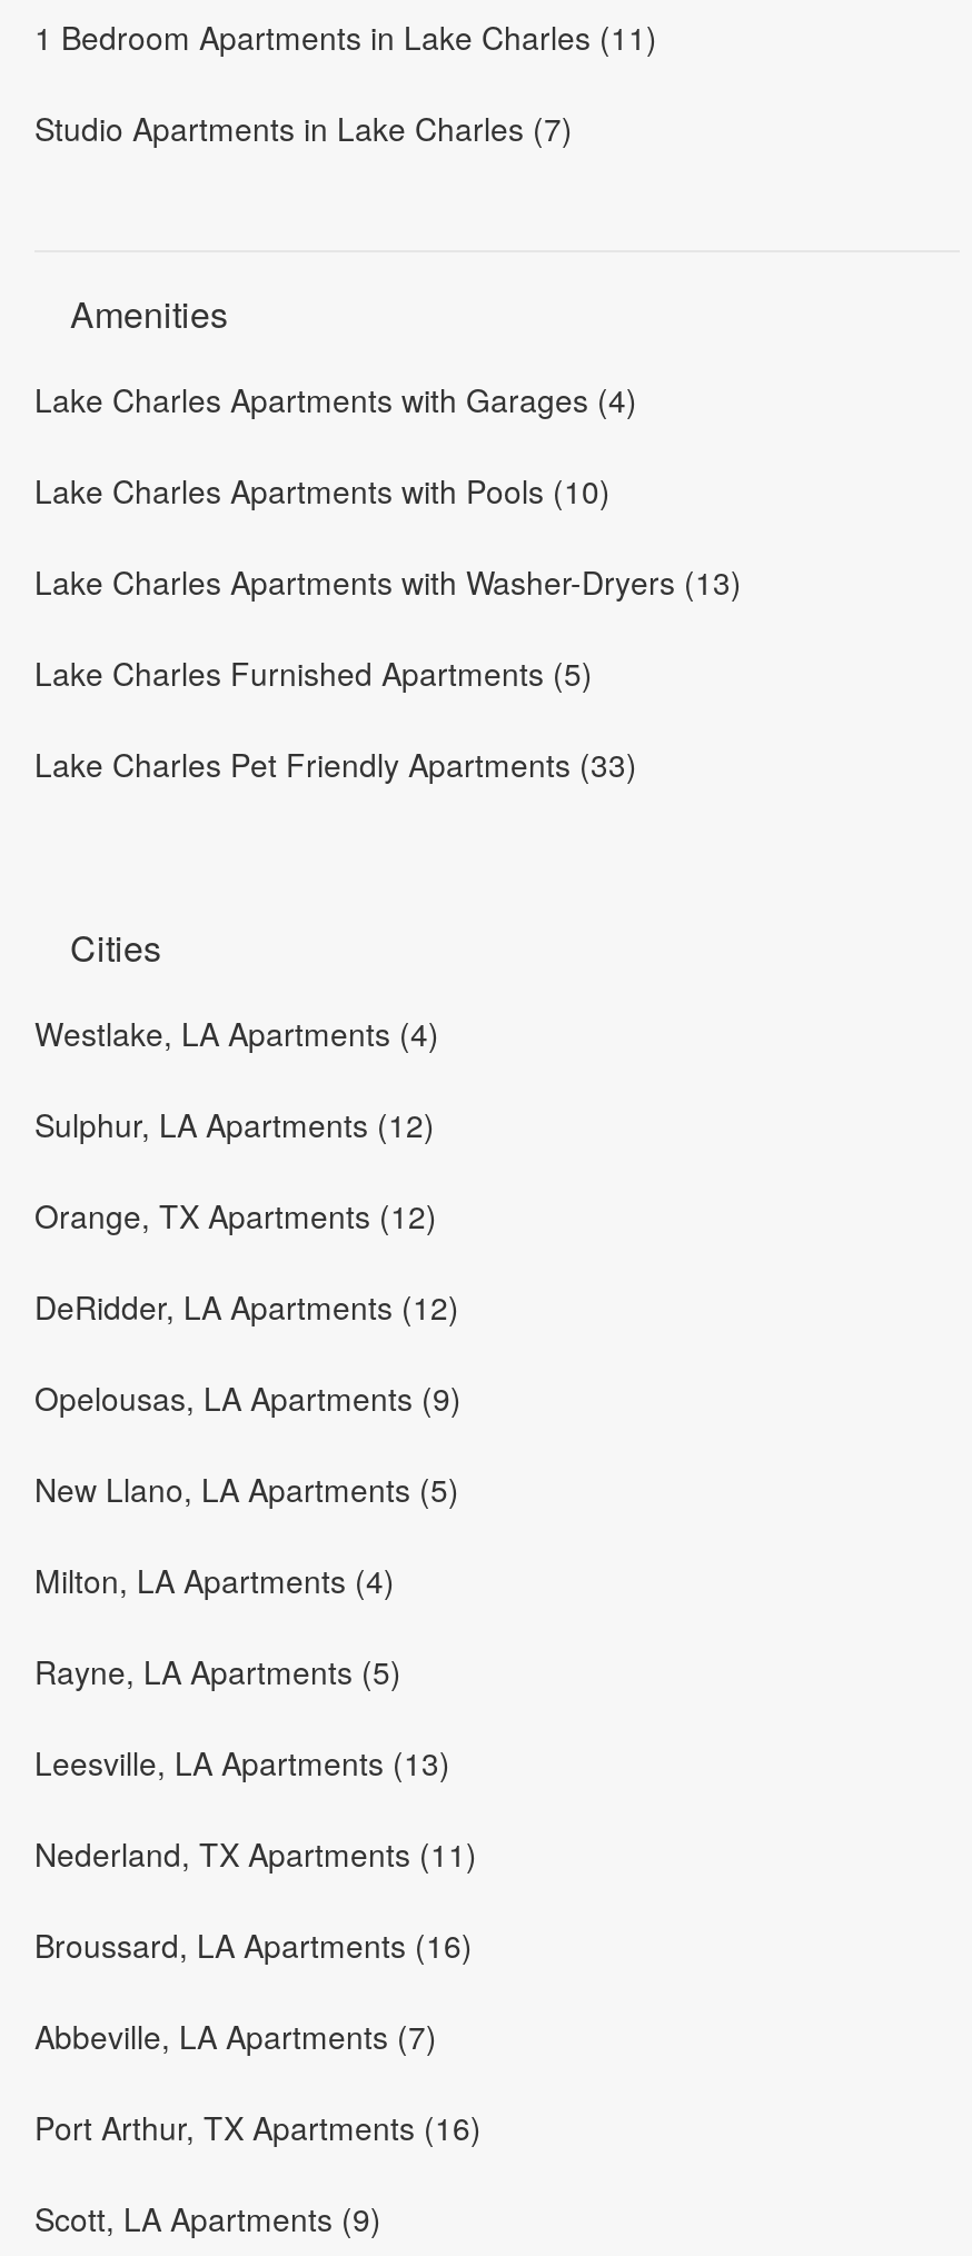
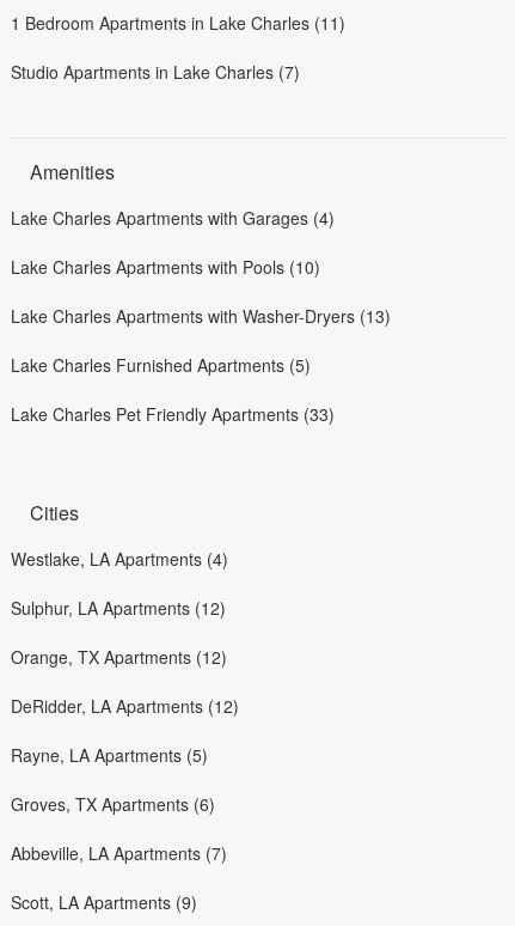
[34,1376,462,1603] Opelousas, LA Apartments (9) | New Llano, LA Apartments (5) | Milton, LA Apartments (4) -> none
[34,1741,477,1967] Leesville, LA Apartments (13) | Nederland, TX Apartments (11) | Broussard, LA Apartments (16) -> [11,792,215,816] Groves, TX Apartments (6)
[34,2105,482,2150] Port Arthur, TX Apartments (16) -> none

